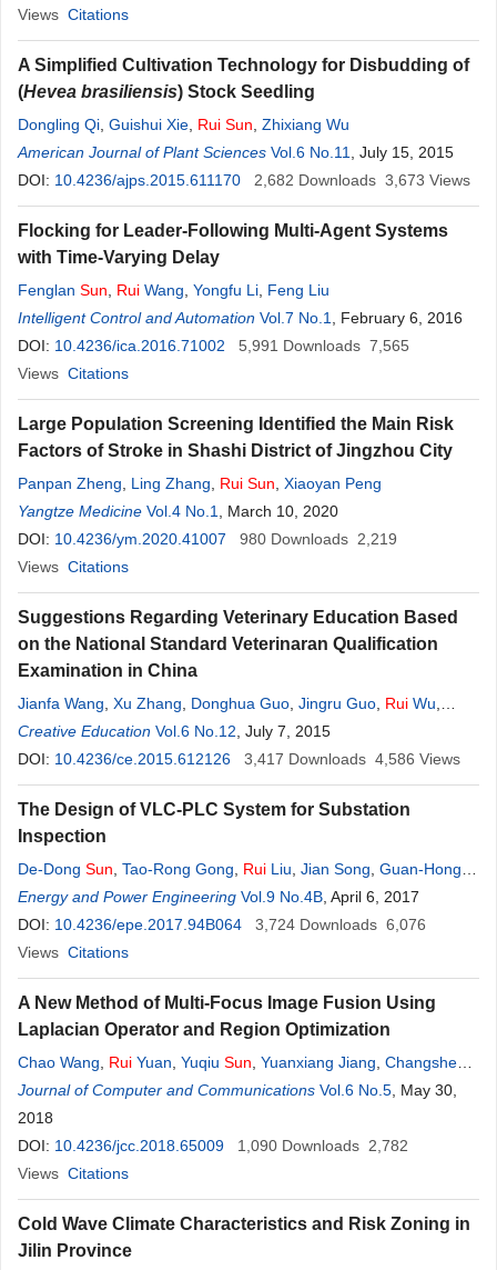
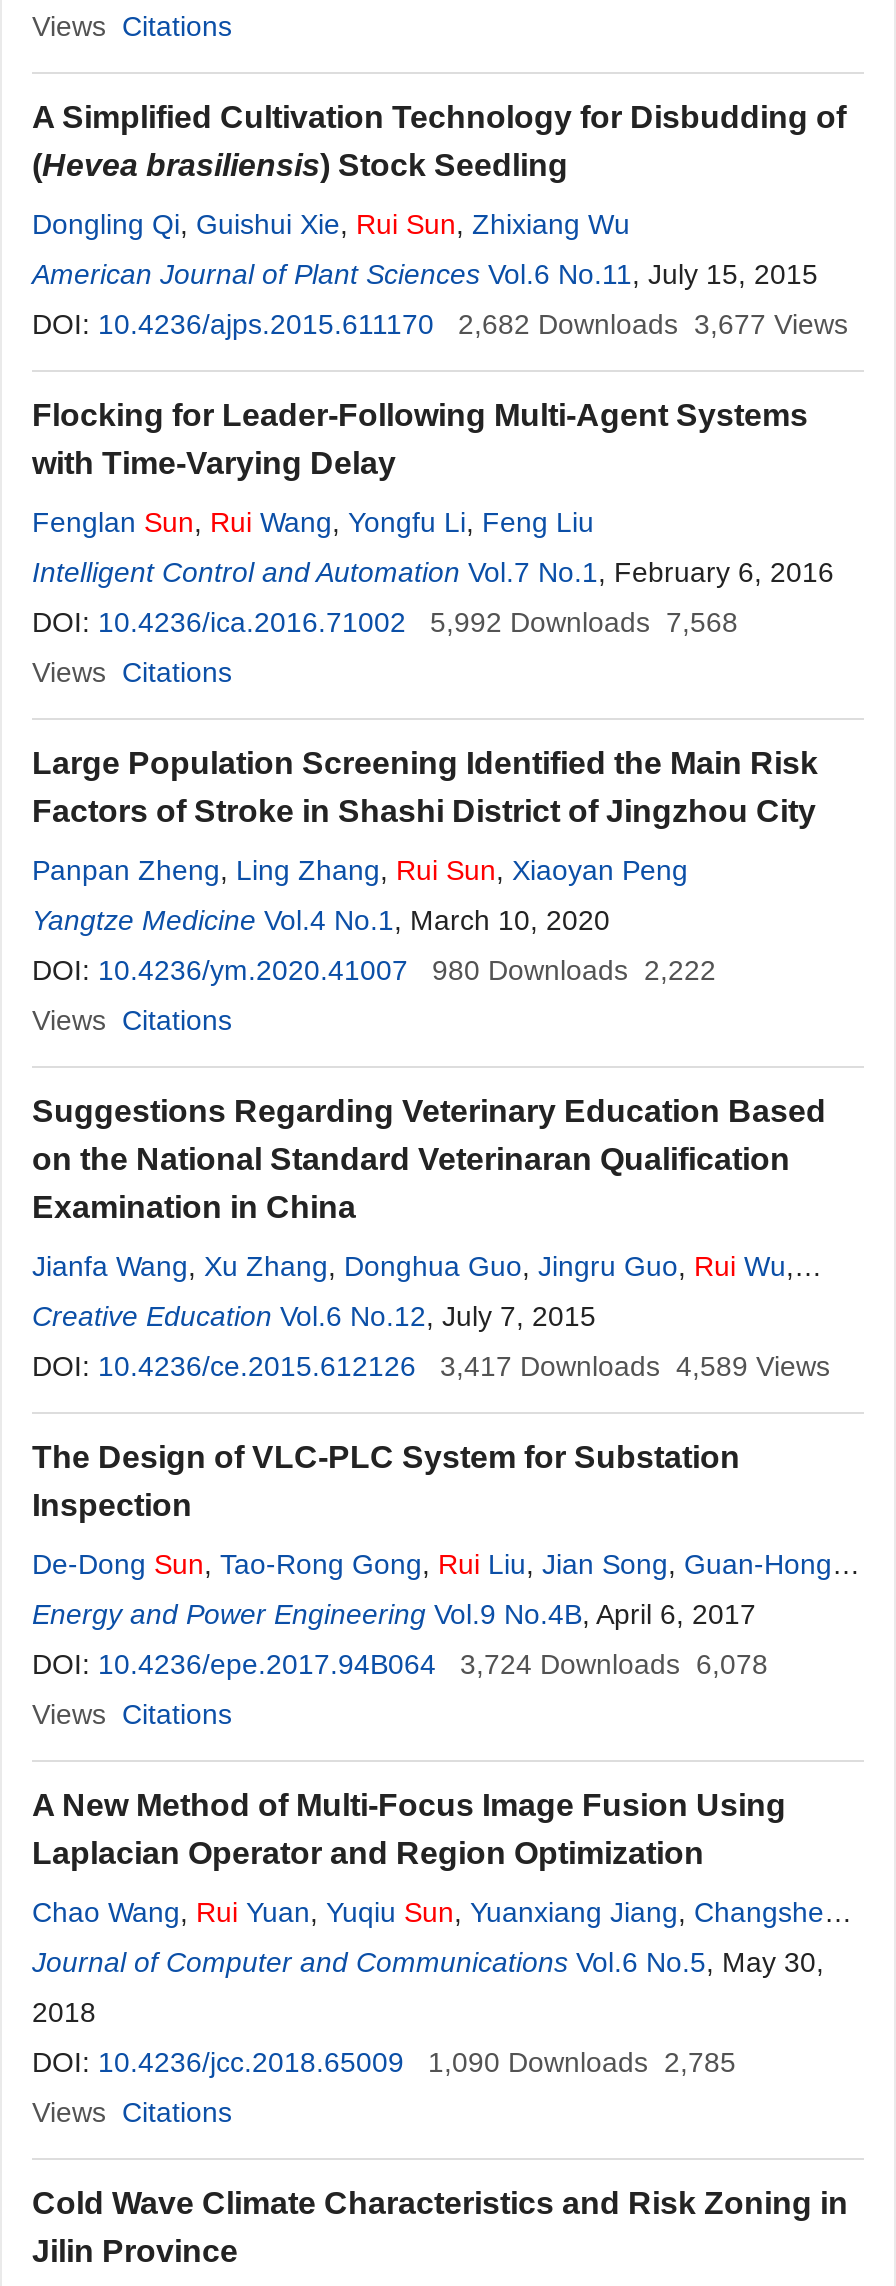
[254,171,470,189] 2,682 Downloads 3,673 Views -> [458,308,848,340] 2,682 Downloads 3,677 Views
[18,337,409,354] DOI: 10.4236/ica.2016.71002 5,991 Downloads 7,565 -> [32,606,738,638] DOI: 10.4236/ica.2016.71002 5,992 Downloads 7,568
[18,530,397,548] DOI: 10.4236/ym.2020.41007 980 Downloads 2,219 -> [32,954,716,986] DOI: 10.4236/ym.2020.41007 980 Downloads 2,222
[244,750,460,768] 3,417 Downloads 4,586 Views -> [440,1350,830,1382] 3,417 Downloads 4,589 Views
[18,916,426,933] DOI: 10.4236/epe.2017.94B064 3,724 Downloads 6,076 -> [32,1648,768,1680] DOI: 10.4236/epe.2017.94B064 3,724 Downloads 6,078
[18,1137,408,1154] DOI: 10.4236/jcc.2018.65009 1,090 Downloads 2,782 -> [32,2046,736,2078] DOI: 10.4236/jcc.2018.65009 1,090 Downloads 2,785

